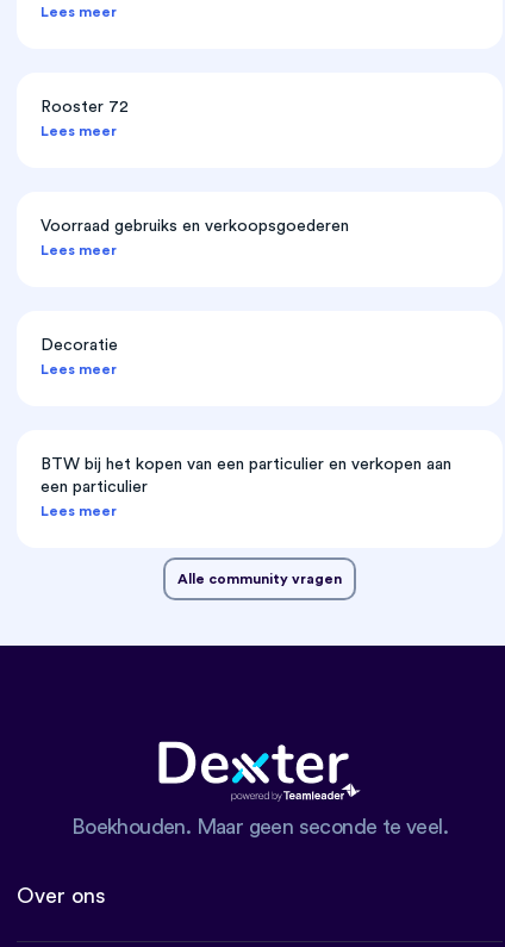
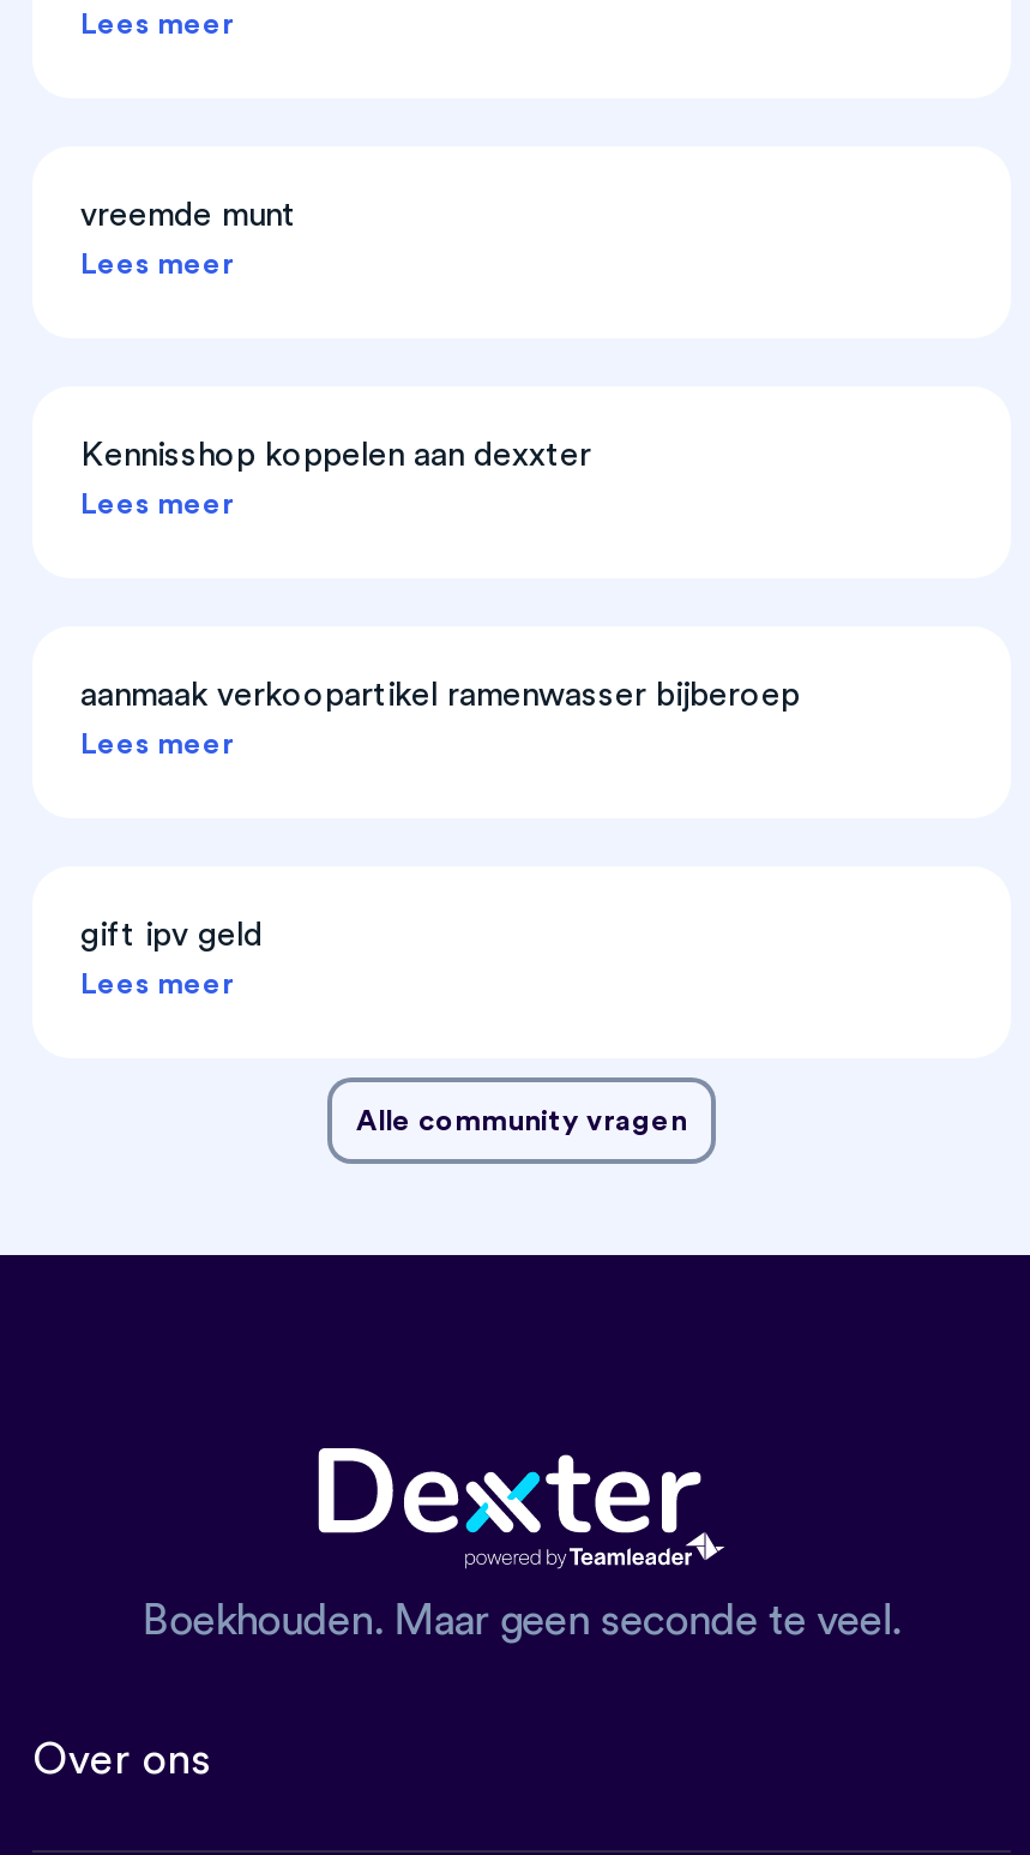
[40,99,129,116] Rooster 72 -> [80,200,296,233] vreemde munt
[40,218,349,235] Voorraad gebruiks en verkoopsgoederen -> [80,440,591,473] Kennisshop koppelen aan dexxter
[40,337,118,354] Decoratie -> [80,680,800,713] aanmaak verkoopartikel ramenwasser bijberoep
[40,456,451,496] BTW bij het kopen van een particulier en verkopen aan | een particulier -> [80,920,263,953] gift ipv geld

